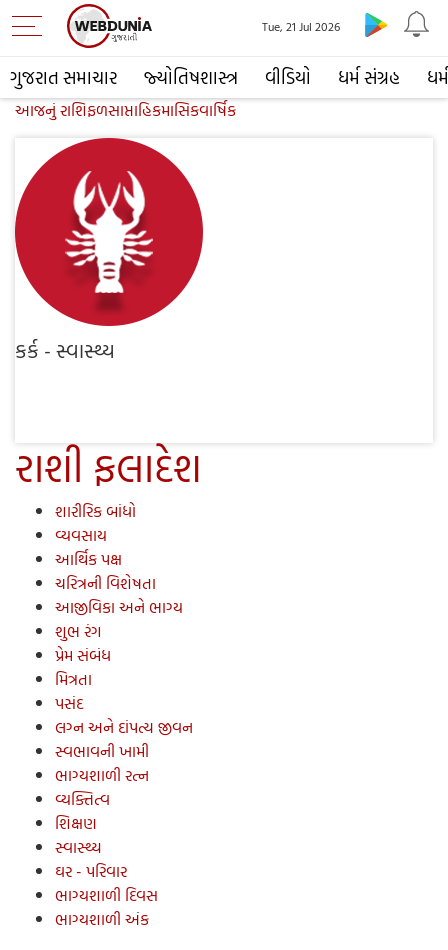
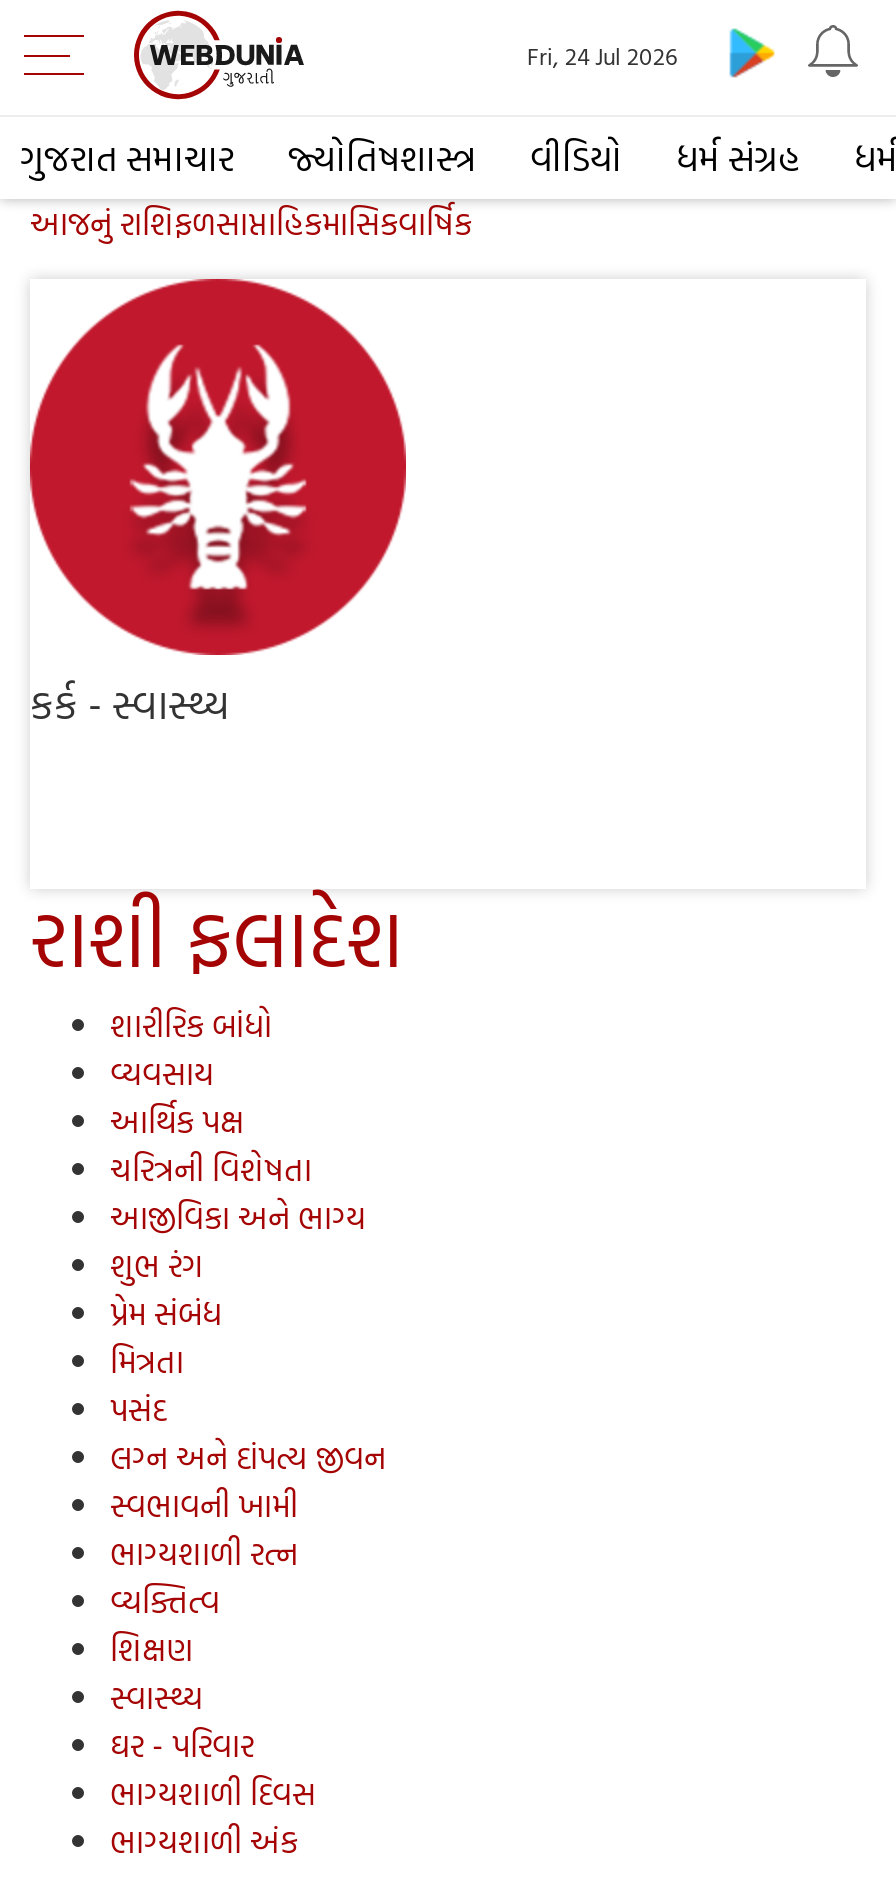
[262,17,340,35] Tue, 21 Jul 2026 -> [527,37,677,73] Fri, 24 Jul 2026

